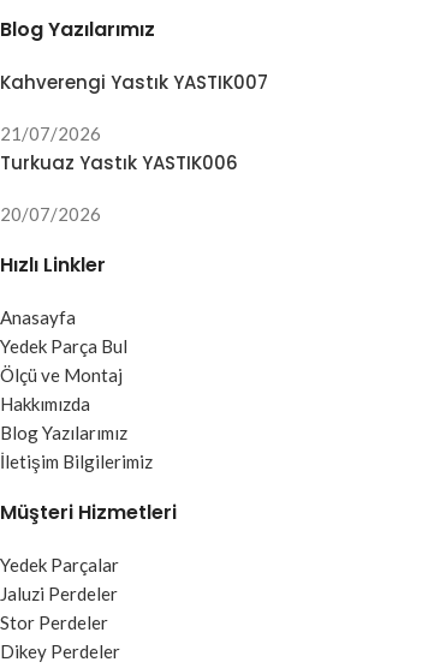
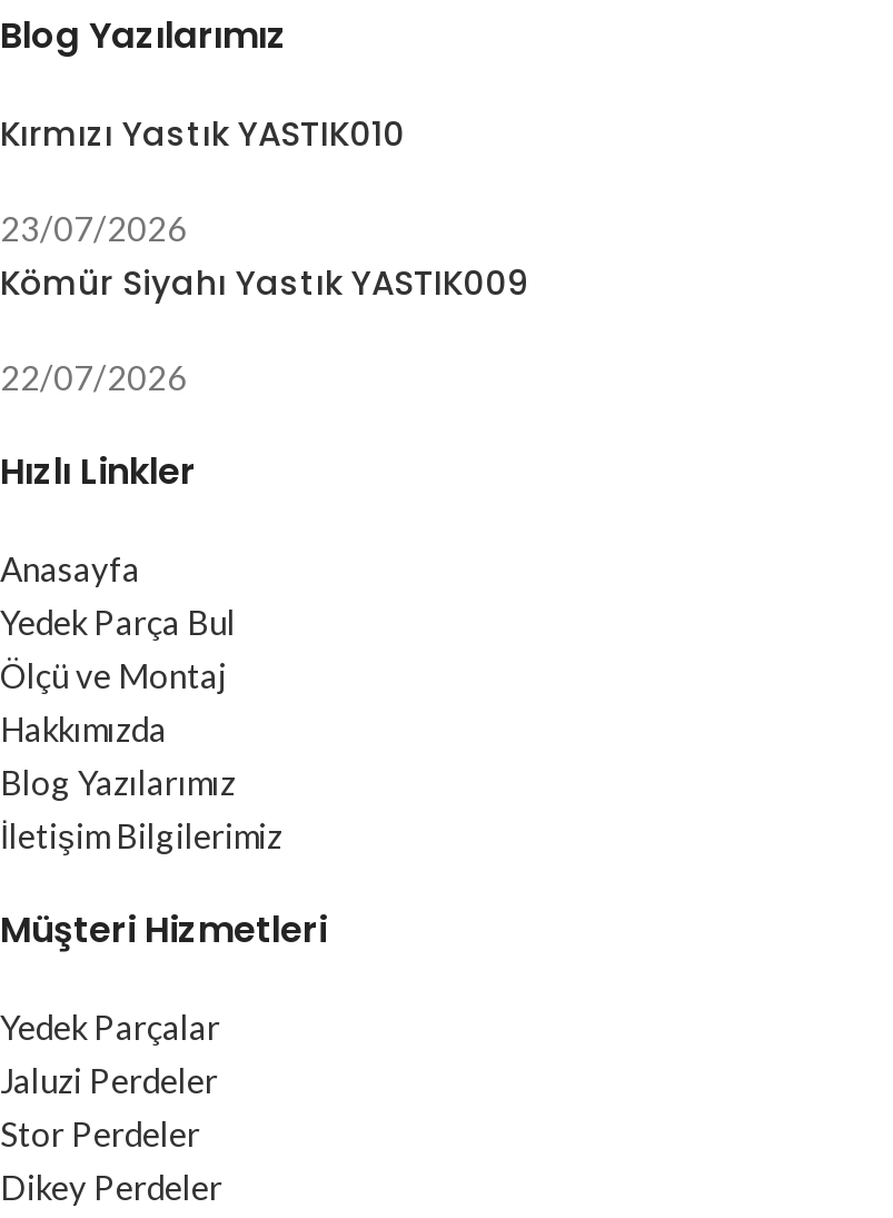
[0,70,268,95] Kahverengi Yastık YASTIK007 -> [0,111,405,158] Kırmızı Yastık YASTIK010
[0,122,238,175] 21/07/2026 | Turkuaz Yastık YASTIK006 -> [0,209,529,307] 23/07/2026 | Kömür Siyahı Yastık YASTIK009
[0,203,101,225] 20/07/2026 -> [0,358,187,398] 22/07/2026

